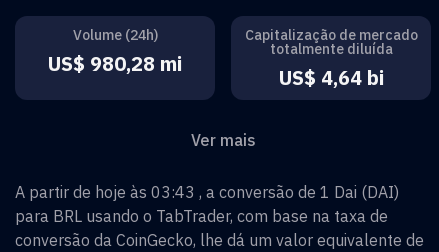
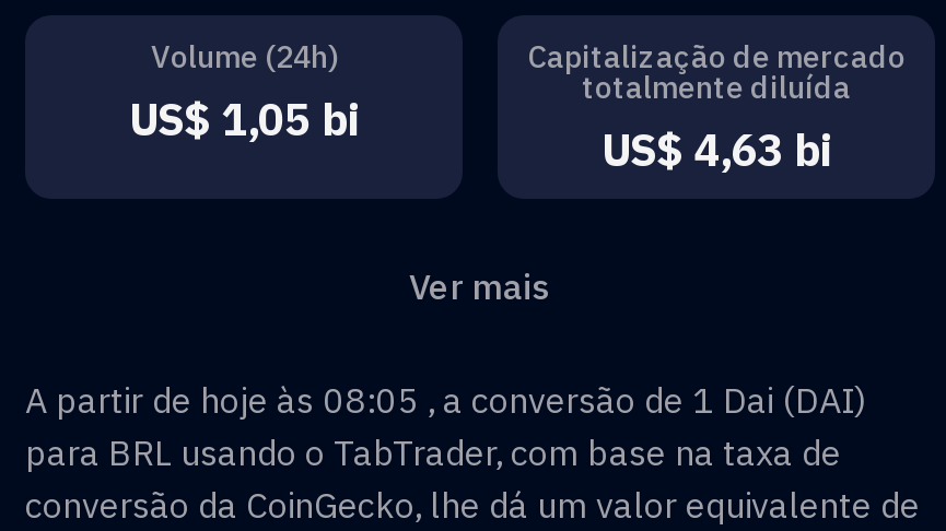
[48,49,182,76] US$ 980,28 mi -> [129,88,359,147] US$ 1,05 bi
[278,63,383,90] US$ 4,64 bi -> [602,119,831,178] US$ 4,63 bi
[15,181,399,201] A partir de hoje às 03:43 , a conversão de 1 Dai (DAI) -> [25,377,865,421] A partir de hoje às 08:05 , a conversão de 1 Dai (DAI)

